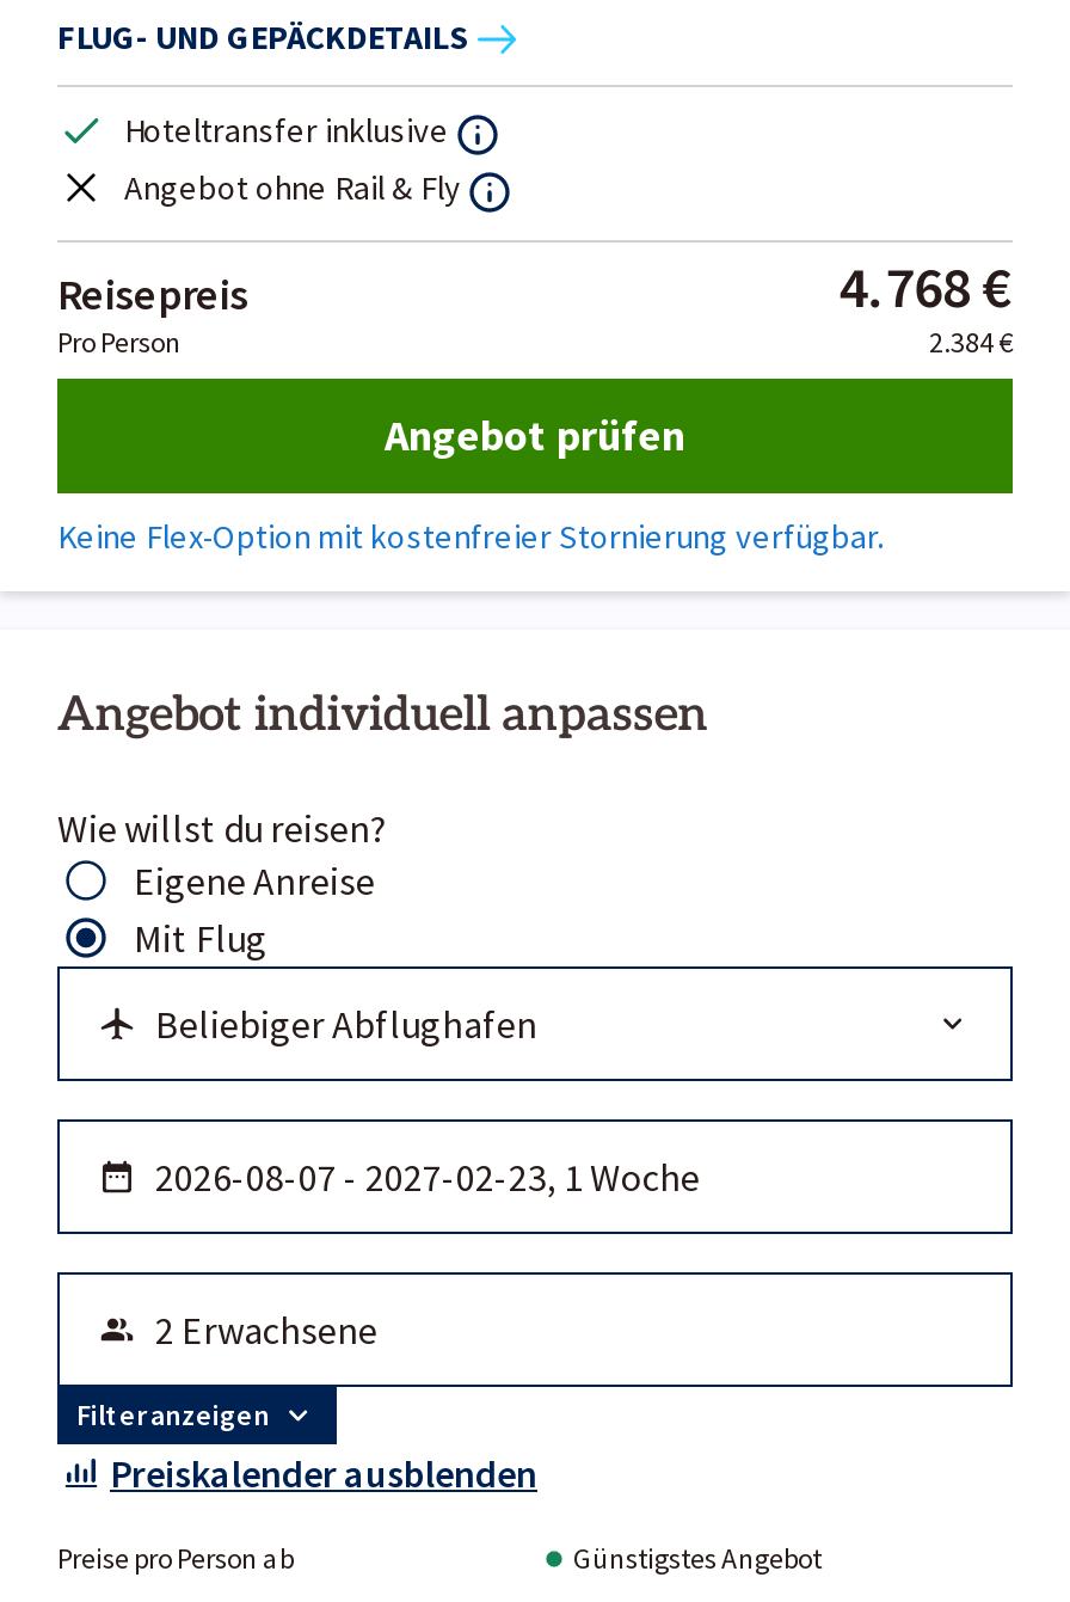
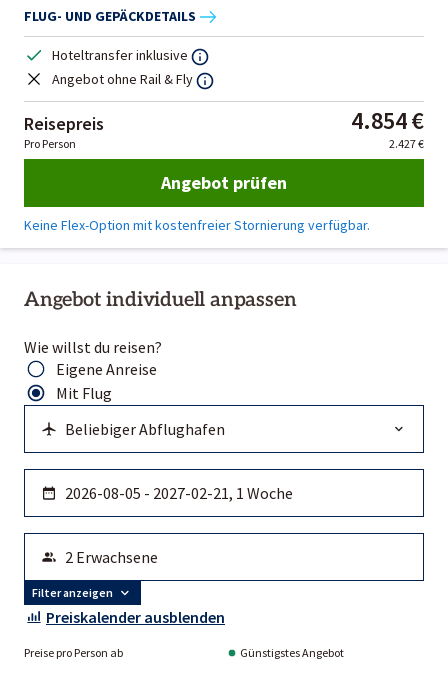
[839,249,1012,324] 4.768 € -> [351,105,424,136] 4.854 €
[929,324,1012,359] 2.384 € -> [389,136,424,151] 2.427 €

